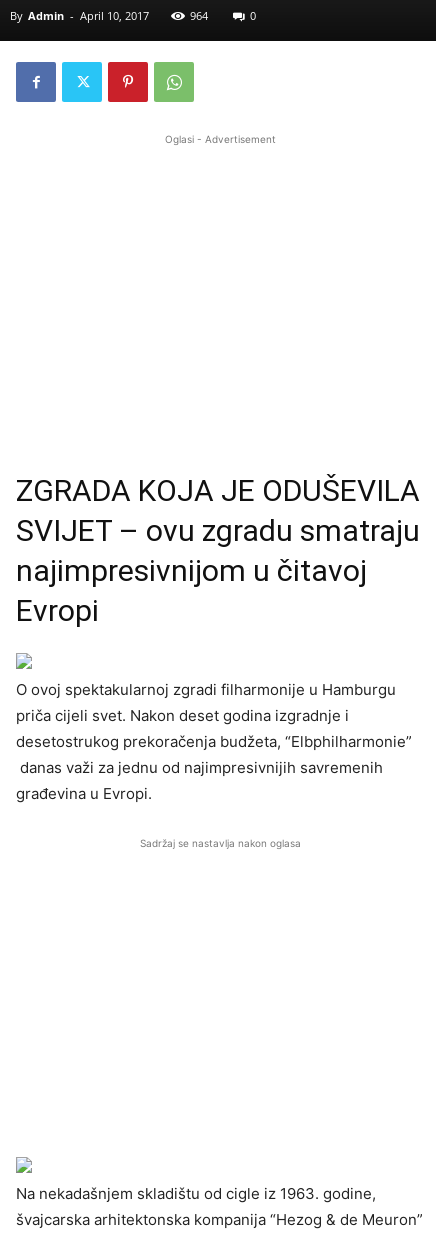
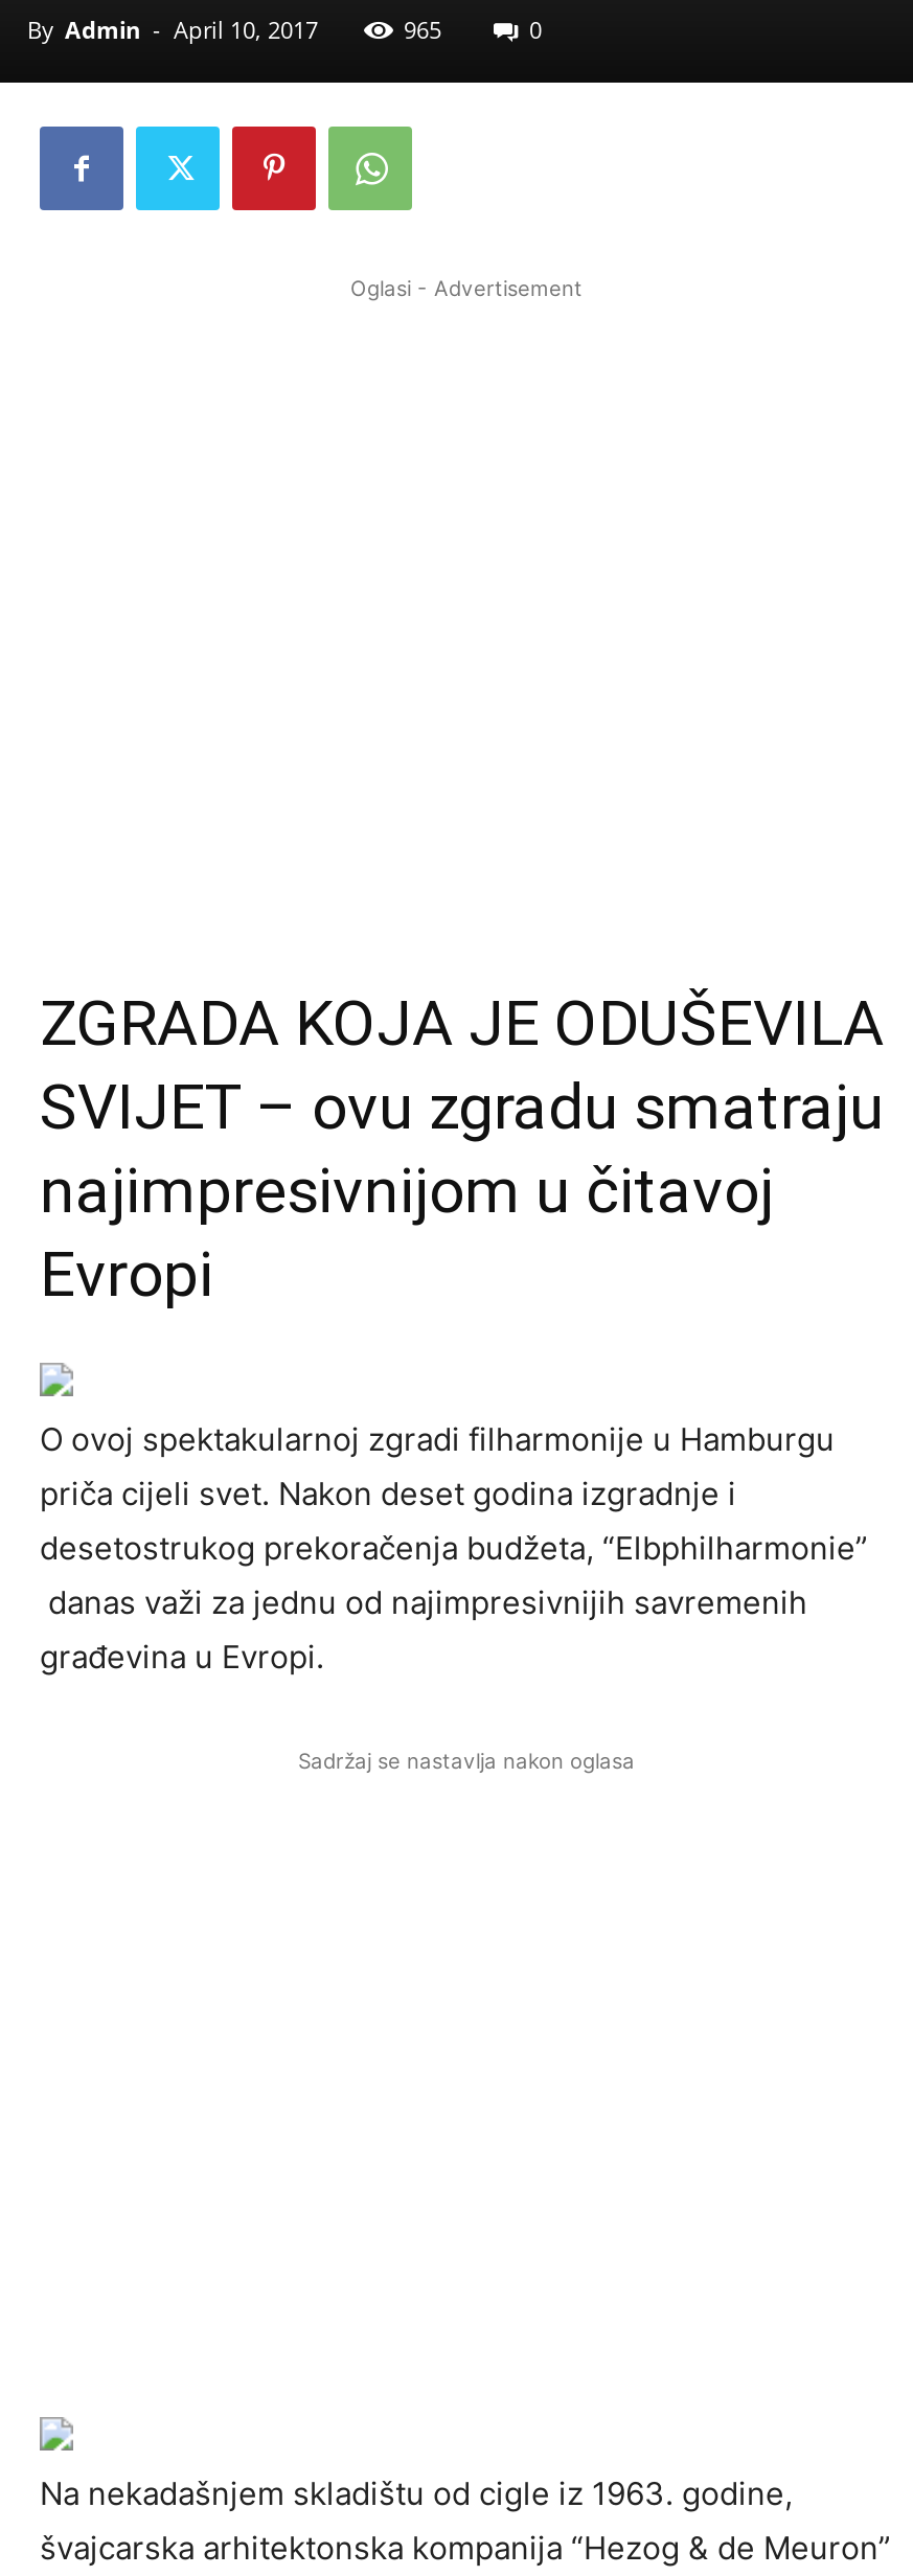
[190,8,208,23] 964 -> [404,14,441,45] 965

